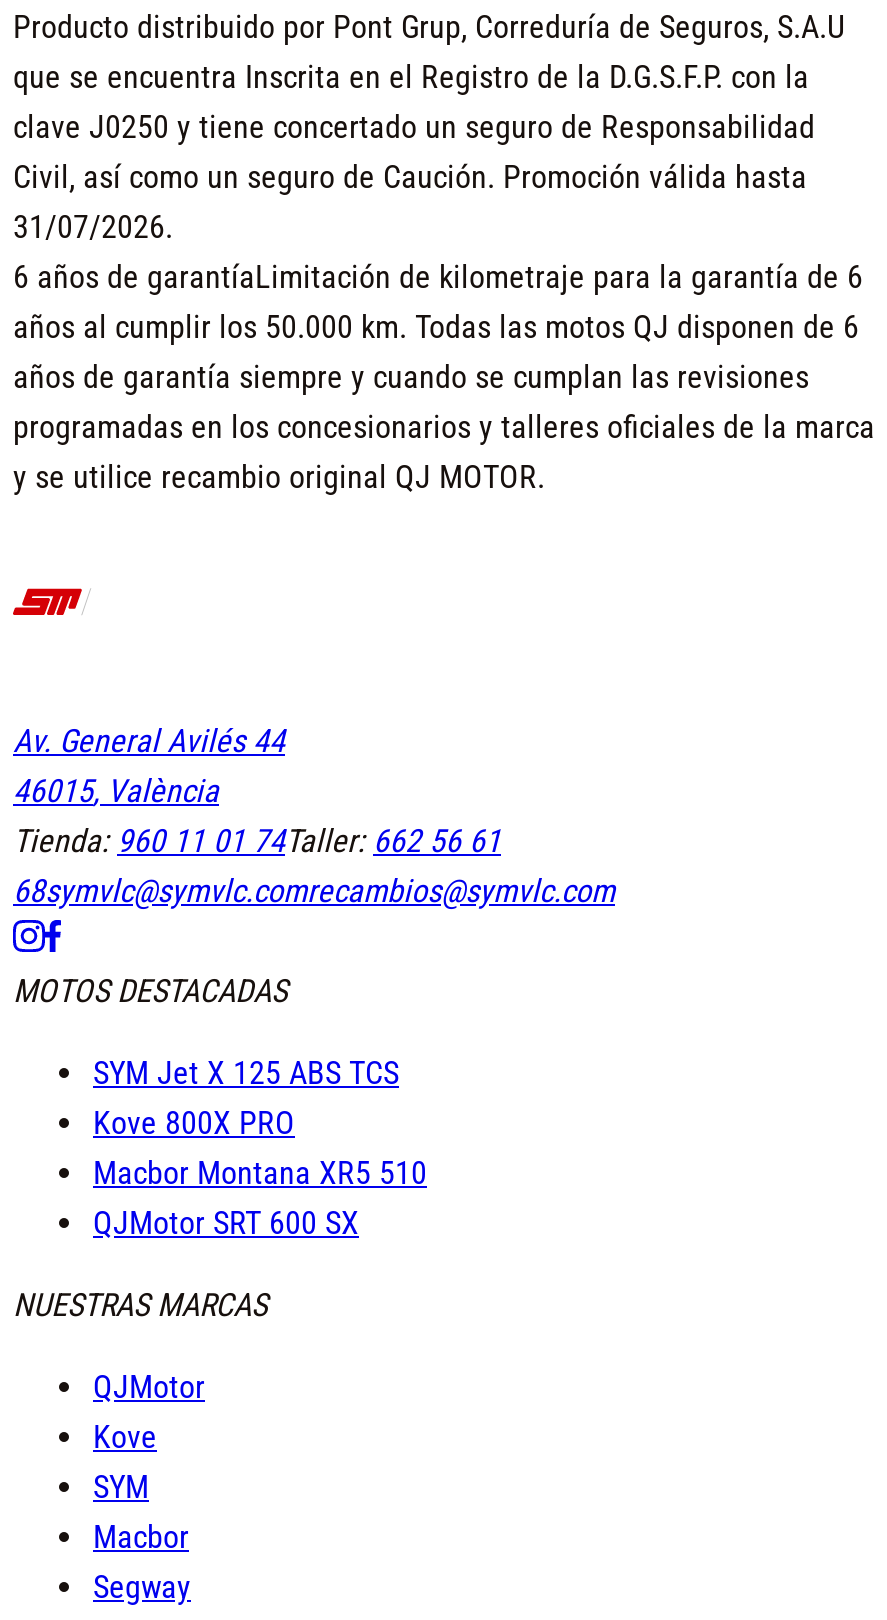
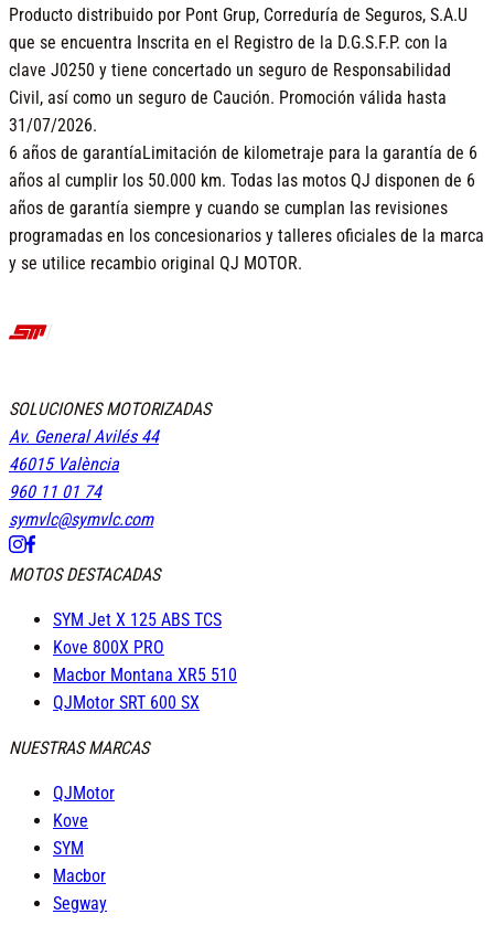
none -> [9,399,211,420] SOLUCIONES MOTORIZADAS
[13,772,615,910] 46015, València | Tienda: 960 11 01 74Taller: 662 56 61 | 68symvlc@symvlc.comrecambios@symvlc.com -> [9,454,153,530] 46015 València | 960 11 01 74 | symvlc@symvlc.com

